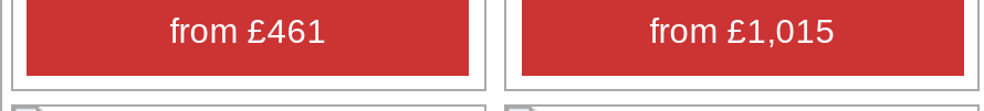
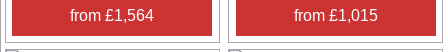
[170,12,327,49] from £461 -> [70,7,154,24] from £1,564

